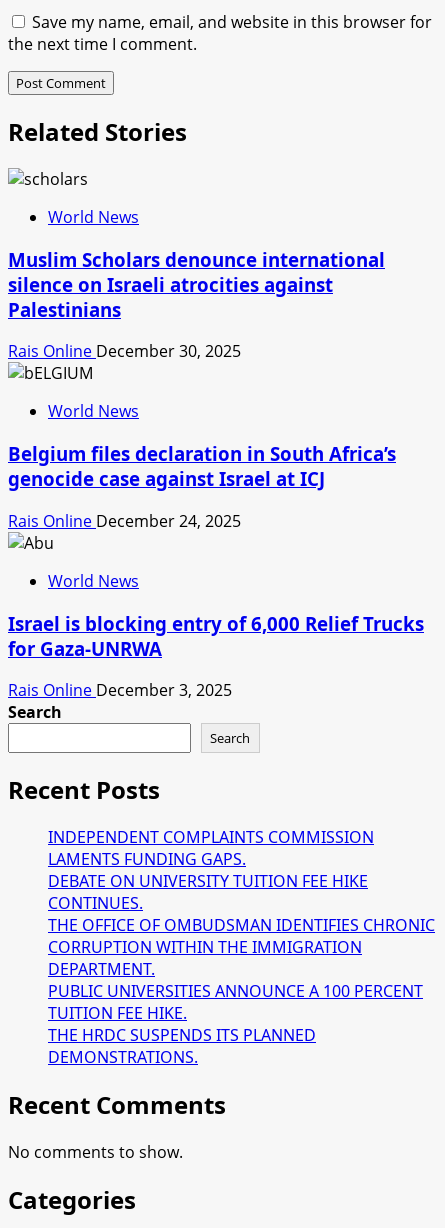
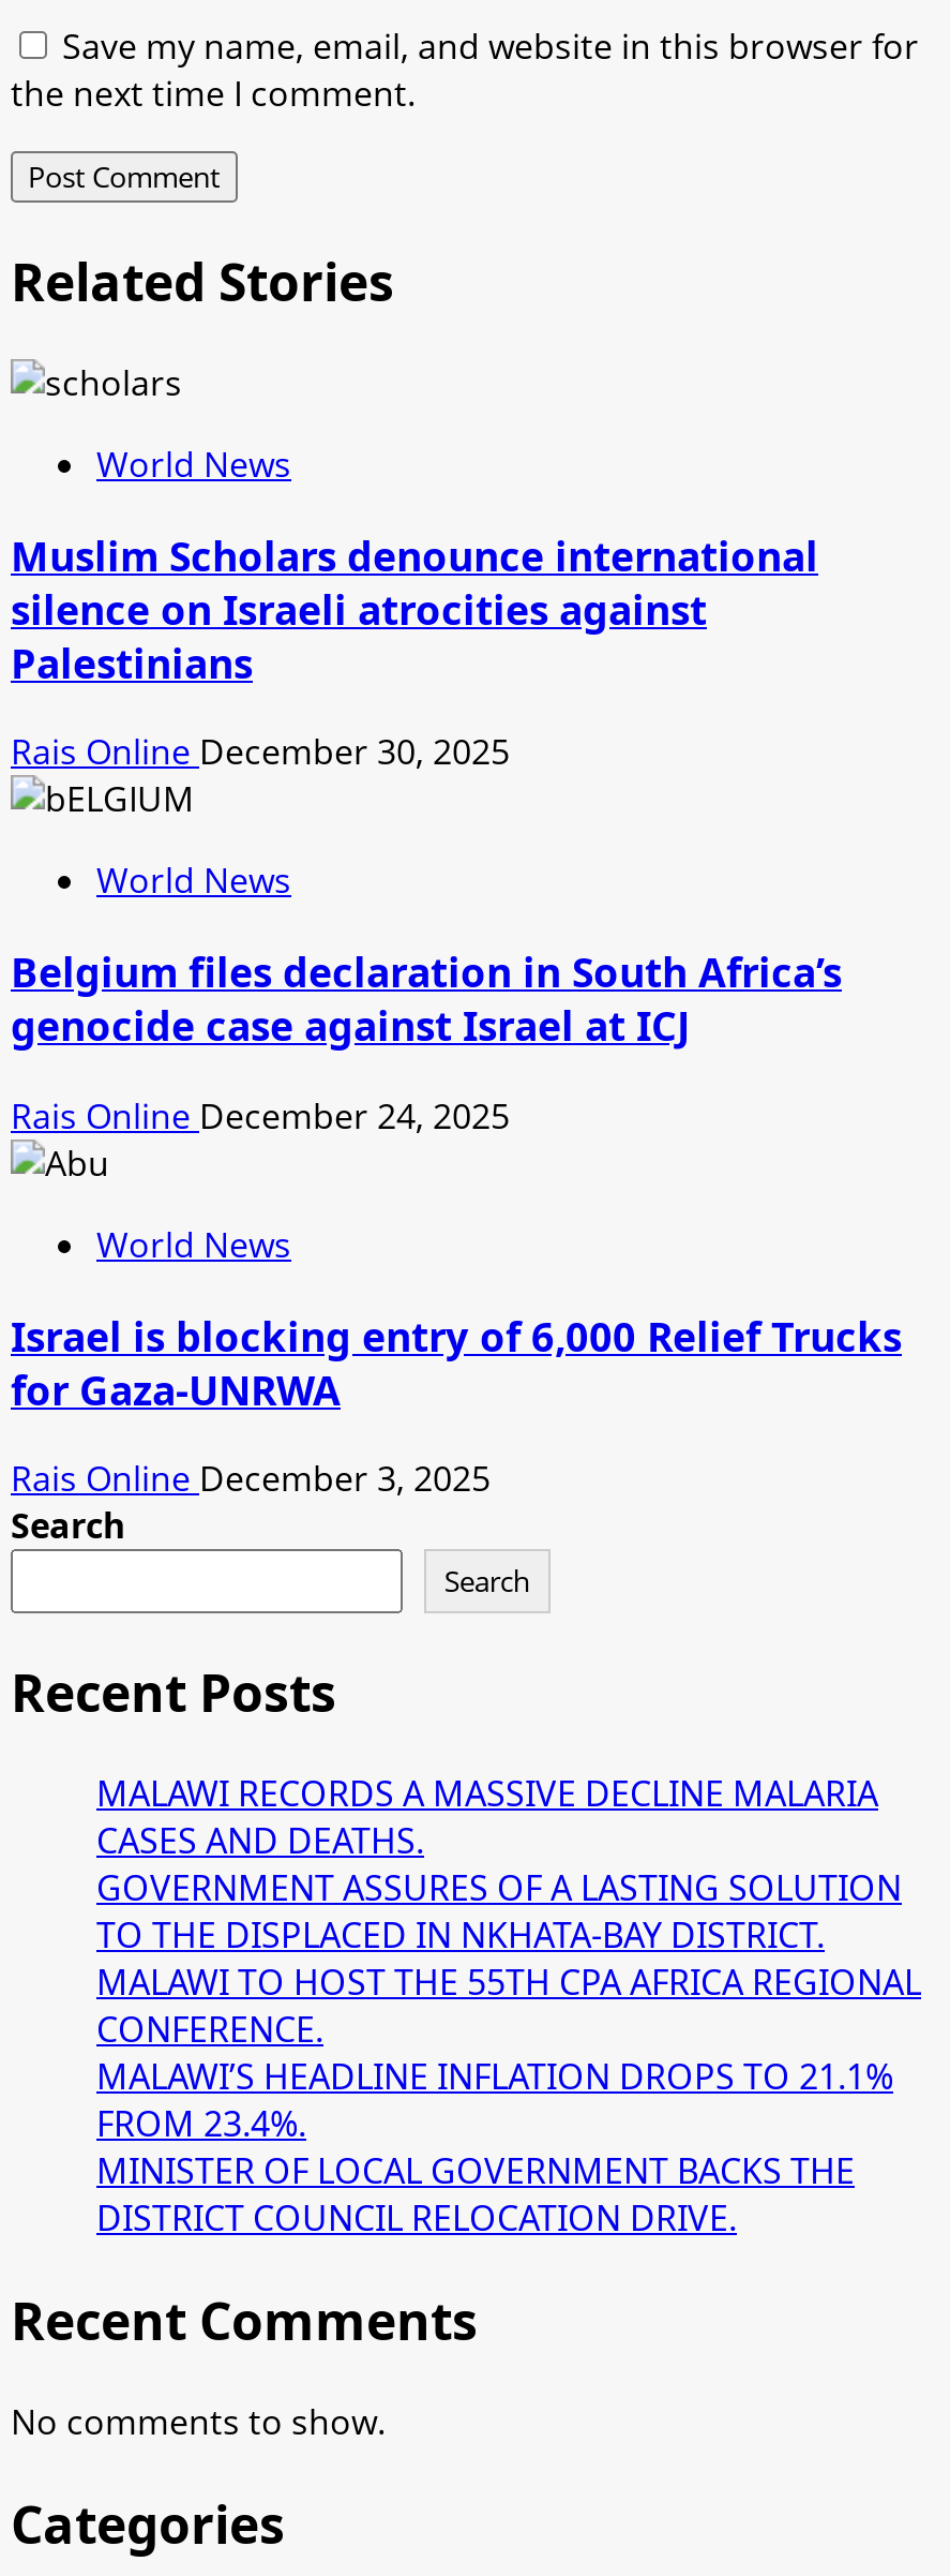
[48,826,435,1068] INDEPENDENT COMPLAINTS COMMISSION | LAMENTS FUNDING GAPS. | DEBATE ON UNIVERSITY TUITION FEE HIKE | CONTINUES. | THE OFFICE OF OMBUDSMAN IDENTIFIES CHRONIC | CORRUPTION WITHIN THE IMMIGRATION | DEPARTMENT. | PUBLIC UNIVERSITIES ANNOUNCE A 100 PERCENT | TUITION FEE HIKE. | THE HRDC SUSPENDS ITS PLANNED | DEMONSTRATIONS. -> [96,1770,921,2242] MALAWI RECORDS A MASSIVE DECLINE MALARIA | CASES AND DEATHS. | GOVERNMENT ASSURES OF A LASTING SOLUTION | TO THE DISPLACED IN NKHATA-BAY DISTRICT. | MALAWI TO HOST THE 55TH CPA AFRICA REGIONAL | CONFERENCE. | MALAWI’S HEADLINE INFLATION DROPS TO 21.1% | FROM 23.4%. | MINISTER OF LOCAL GOVERNMENT BACKS THE | DISTRICT COUNCIL RELOCATION DRIVE.

